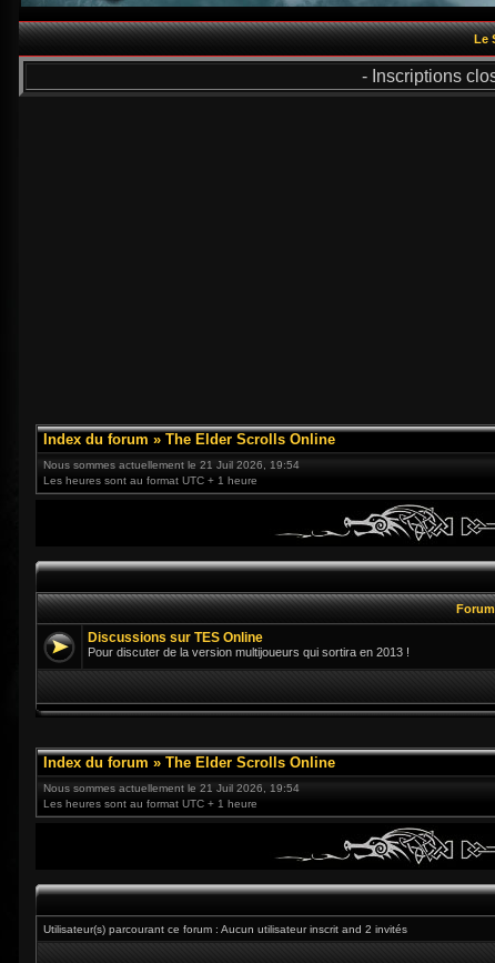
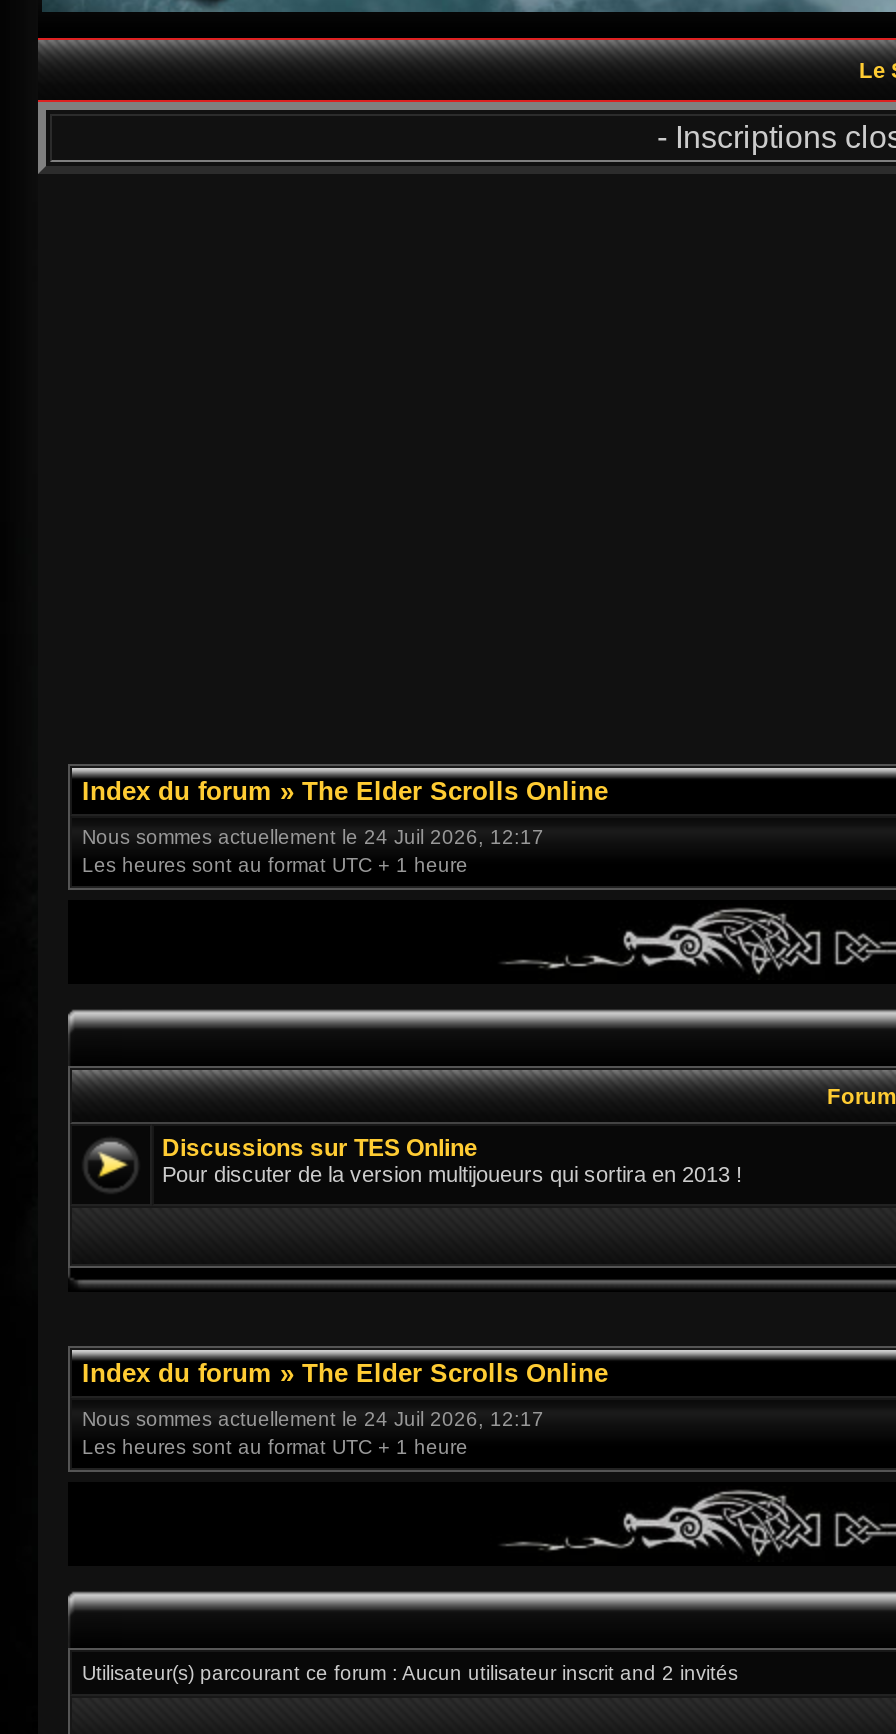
[43,459,300,471] Nous sommes actuellement le 21 Juil 2026, 19:54 -> [82,826,544,848] Nous sommes actuellement le 24 Juil 2026, 12:17
[43,782,300,794] Nous sommes actuellement le 21 Juil 2026, 19:54 -> [82,1408,544,1430] Nous sommes actuellement le 24 Juil 2026, 12:17

